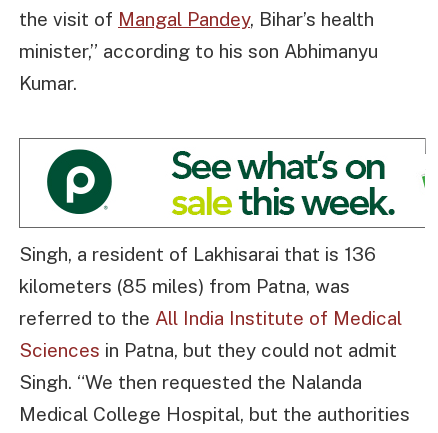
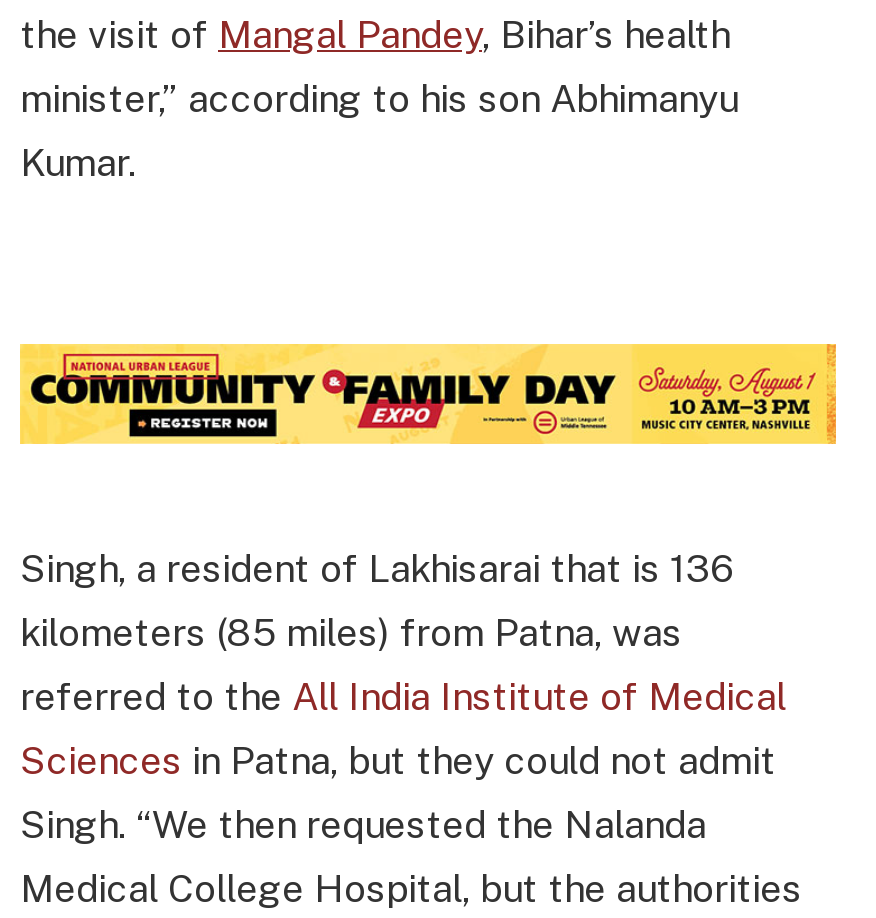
[18,137,427,229] [image] -> [18,334,838,452] [image]

